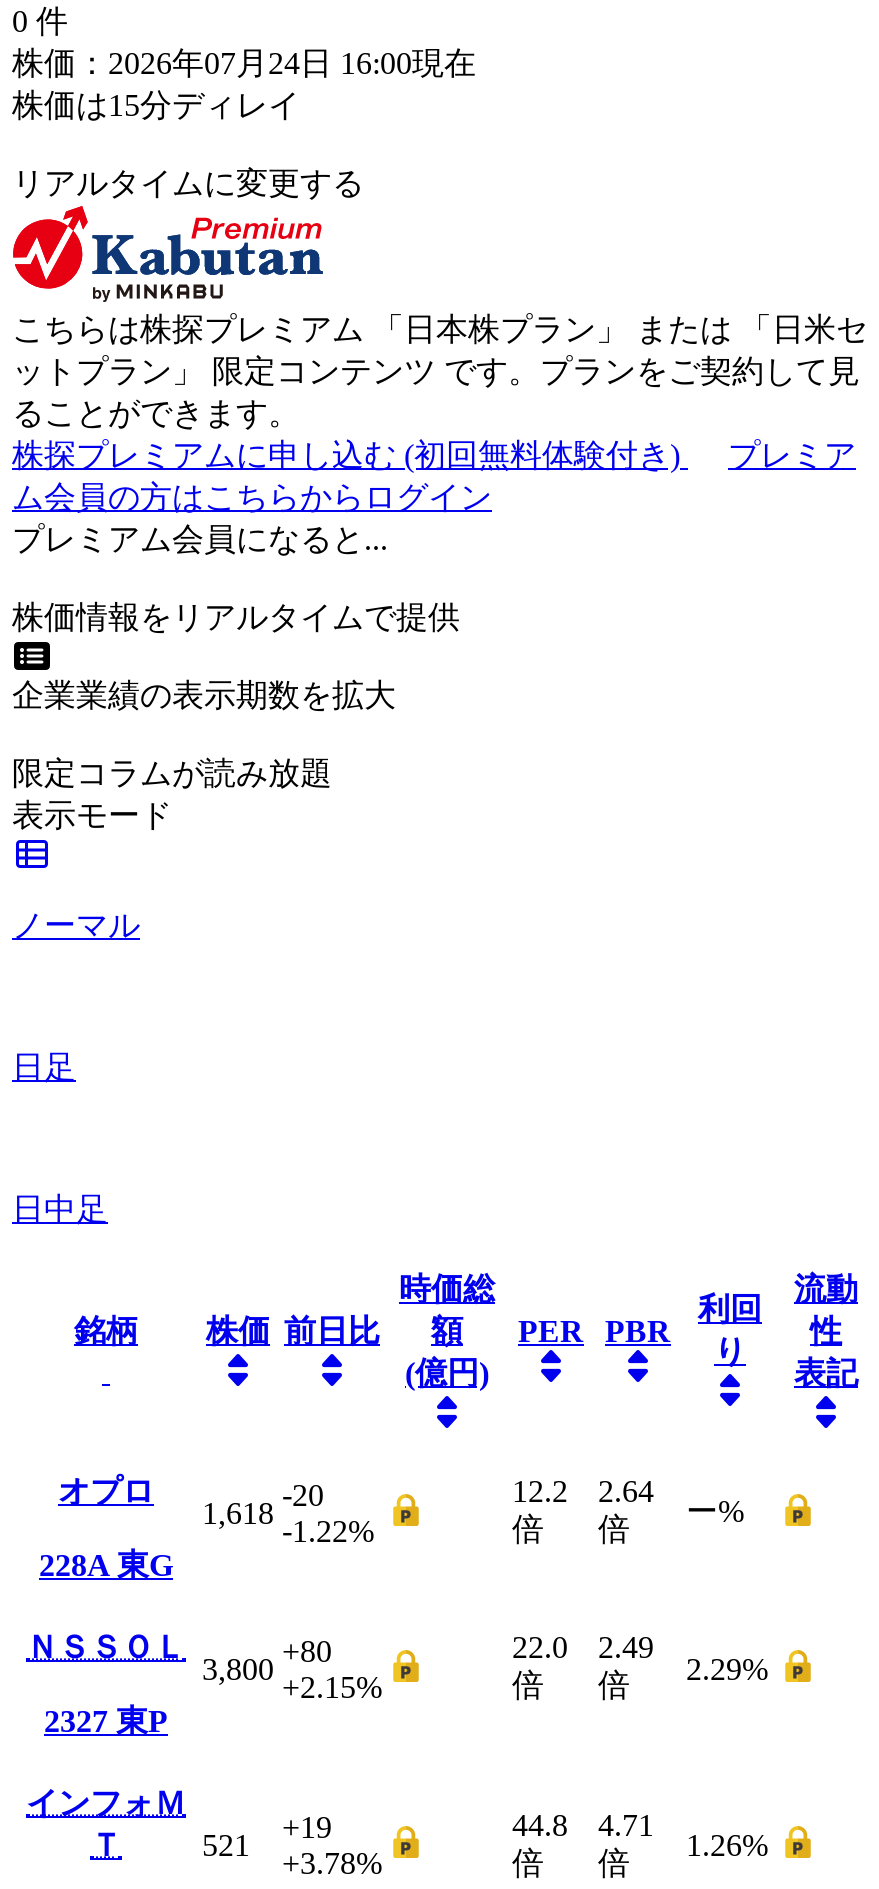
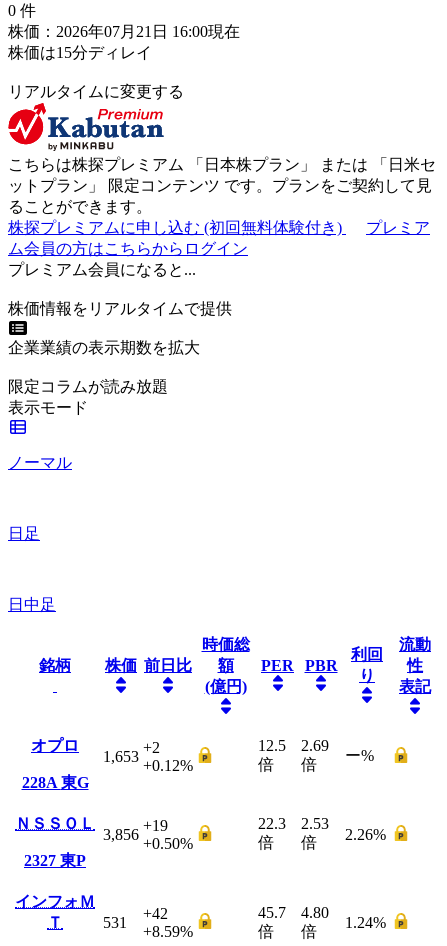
[12,46,476,80] 株価：2026年07月24日 16:00現在 -> [8,23,240,40] 株価：2026年07月21日 16:00現在
[282,1478,324,1512] -20 -> [143,739,160,756] +2
[512,1474,568,1508] 12.2 -> [258,737,286,754] 12.5
[598,1474,654,1508] 2.64 -> [301,737,329,754] 2.69
[202,1496,274,1530] 1,618 -> [103,748,139,765] 1,653
[282,1514,374,1548] -1.22% -> [143,757,193,774] +0.12%
[282,1634,332,1668] +80 -> [143,817,168,834] +19
[512,1630,568,1664] 22.0 -> [258,815,286,832] 22.3
[598,1630,654,1664] 2.49 -> [301,815,329,832] 2.53
[202,1652,274,1686] 3,800 -> [103,826,139,843] 3,856
[512,1652,768,1702] 倍 倍 2.29% -> [258,826,386,851] 倍 倍 2.26%
[282,1670,382,1704] +2.15% -> [143,835,193,852] +0.50%
[282,1810,332,1844] +19 -> [143,905,168,922] +42
[512,1808,568,1842] 44.8 -> [258,904,286,921] 45.7
[598,1808,654,1842] 4.71 -> [301,904,329,921] 4.80
[202,1828,250,1862] 521 -> [103,914,127,931] 531
[686,1828,768,1862] 1.26% -> [345,914,386,931] 1.24%
[282,1846,382,1880] +3.78% -> [143,923,193,940] +8.59%

